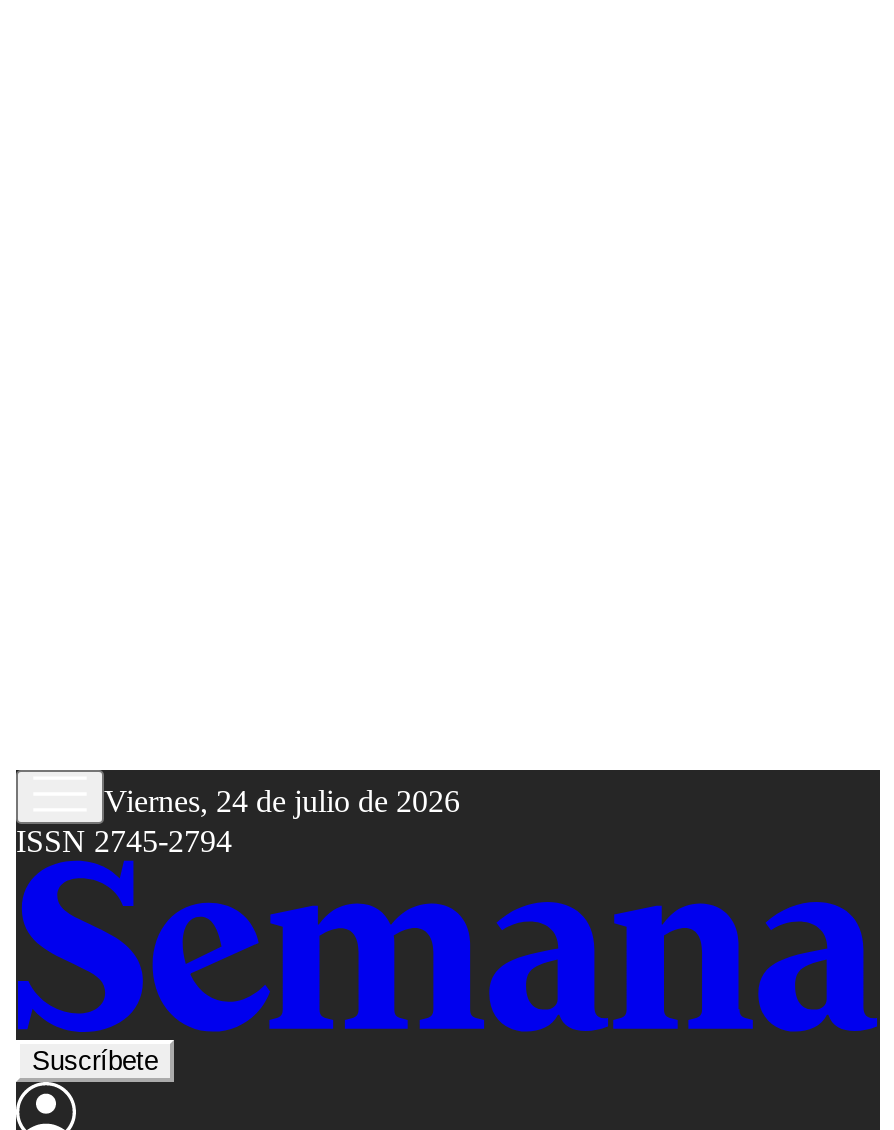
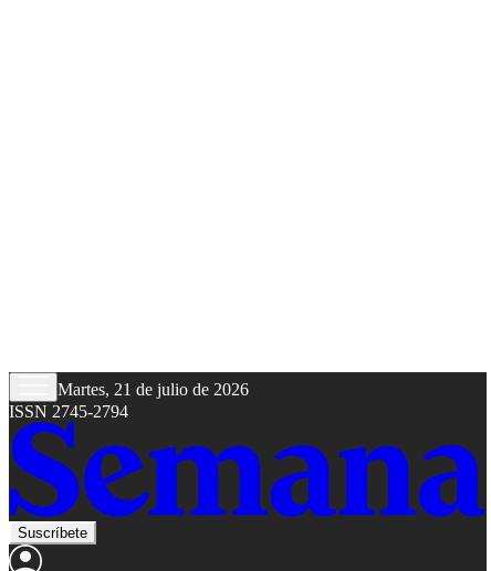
[104,784,460,818] Viernes, 24 de julio de 2026 -> [58,380,249,399] Martes, 21 de julio de 2026

